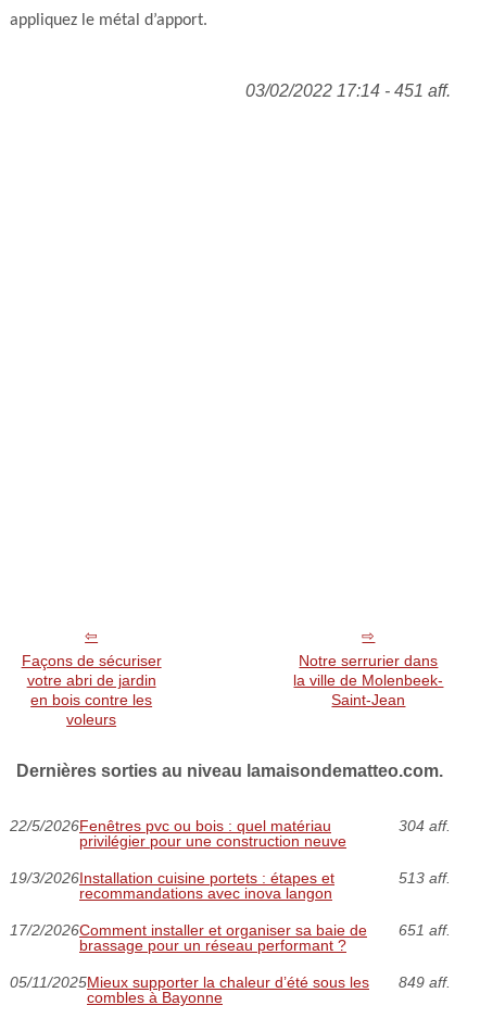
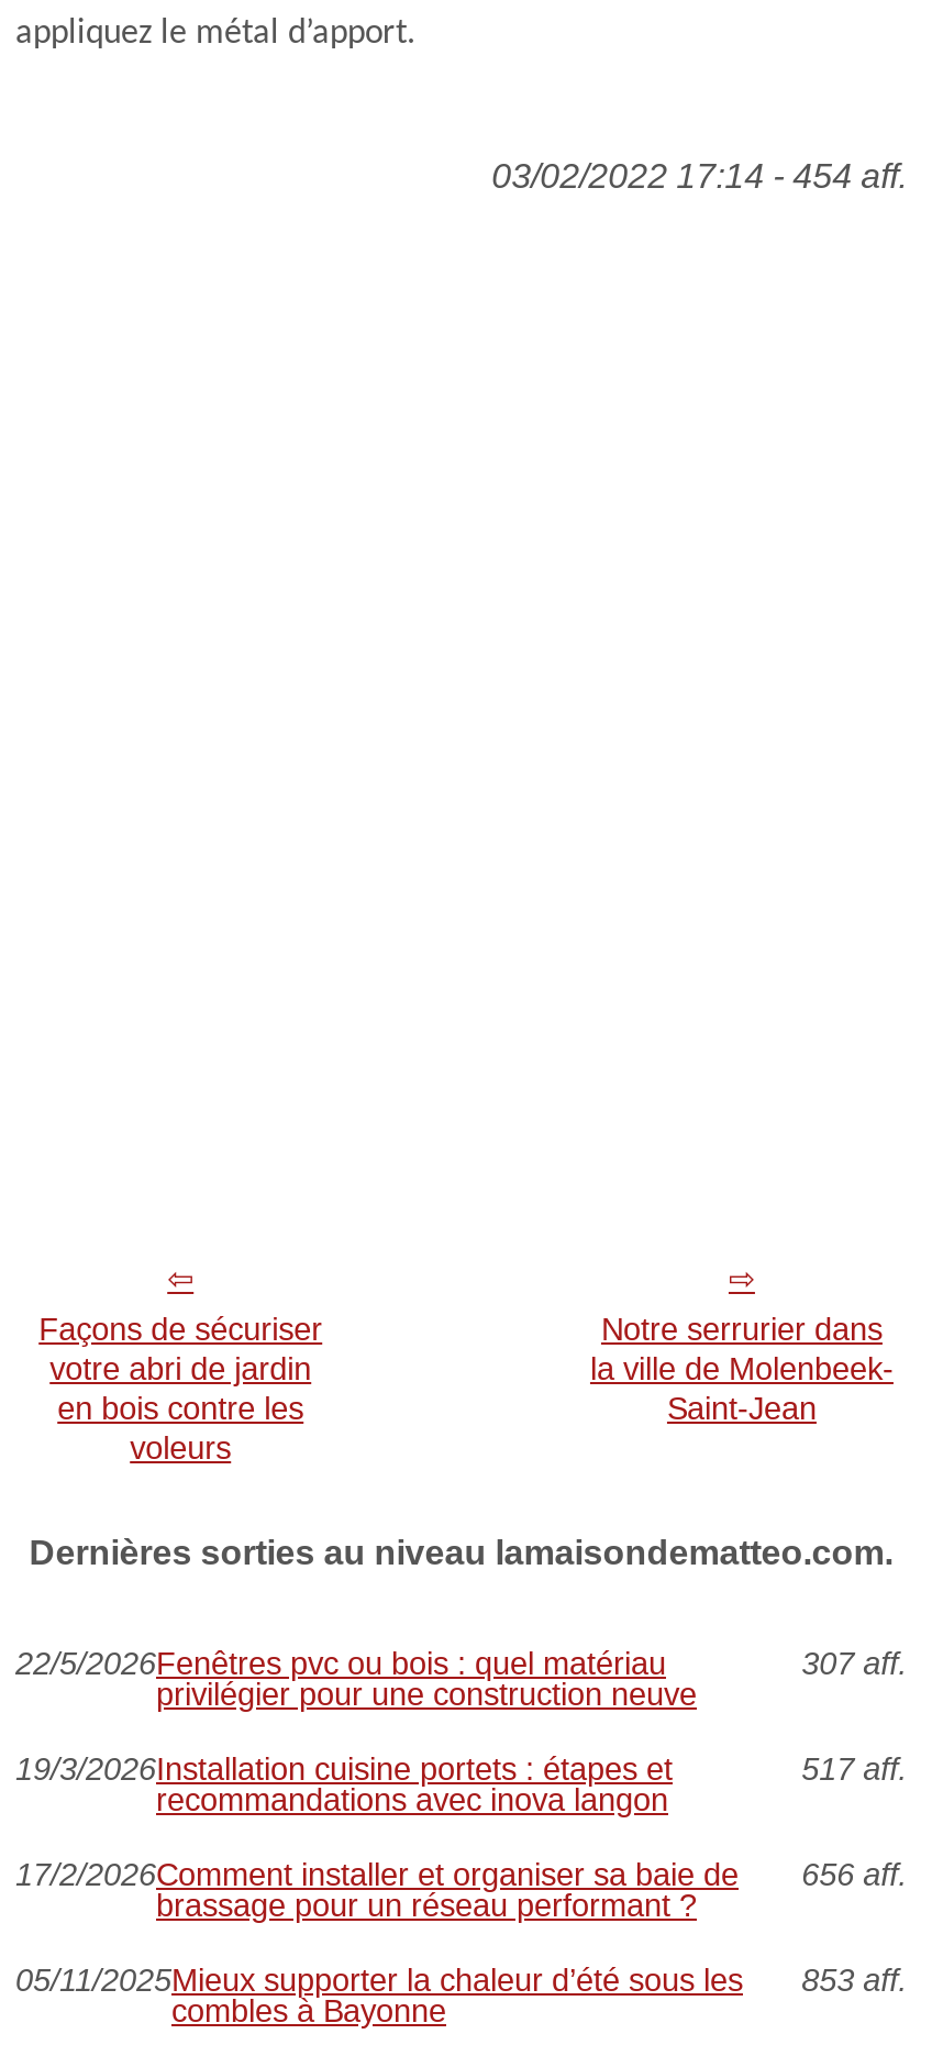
[245,81,450,100] 03/02/2022 17:14 - 451 aff. -> [491,157,907,194] 03/02/2022 17:14 - 454 aff.
[398,817,450,834] 304 aff. -> [801,1646,907,1681] 307 aff.
[398,869,450,886] 513 aff. -> [801,1751,907,1786] 517 aff.
[10,921,450,939] 17/2/2026Comment installer et organiser sa baie de 651 aff. -> [15,1857,907,1892] 17/2/2026Comment installer et organiser sa baie de 656 aff.
[10,973,450,991] 05/11/2025Mieux supporter la chaleur d’été sous les 849 aff. -> [15,1962,907,1998] 05/11/2025Mieux supporter la chaleur d’été sous les 853 aff.

